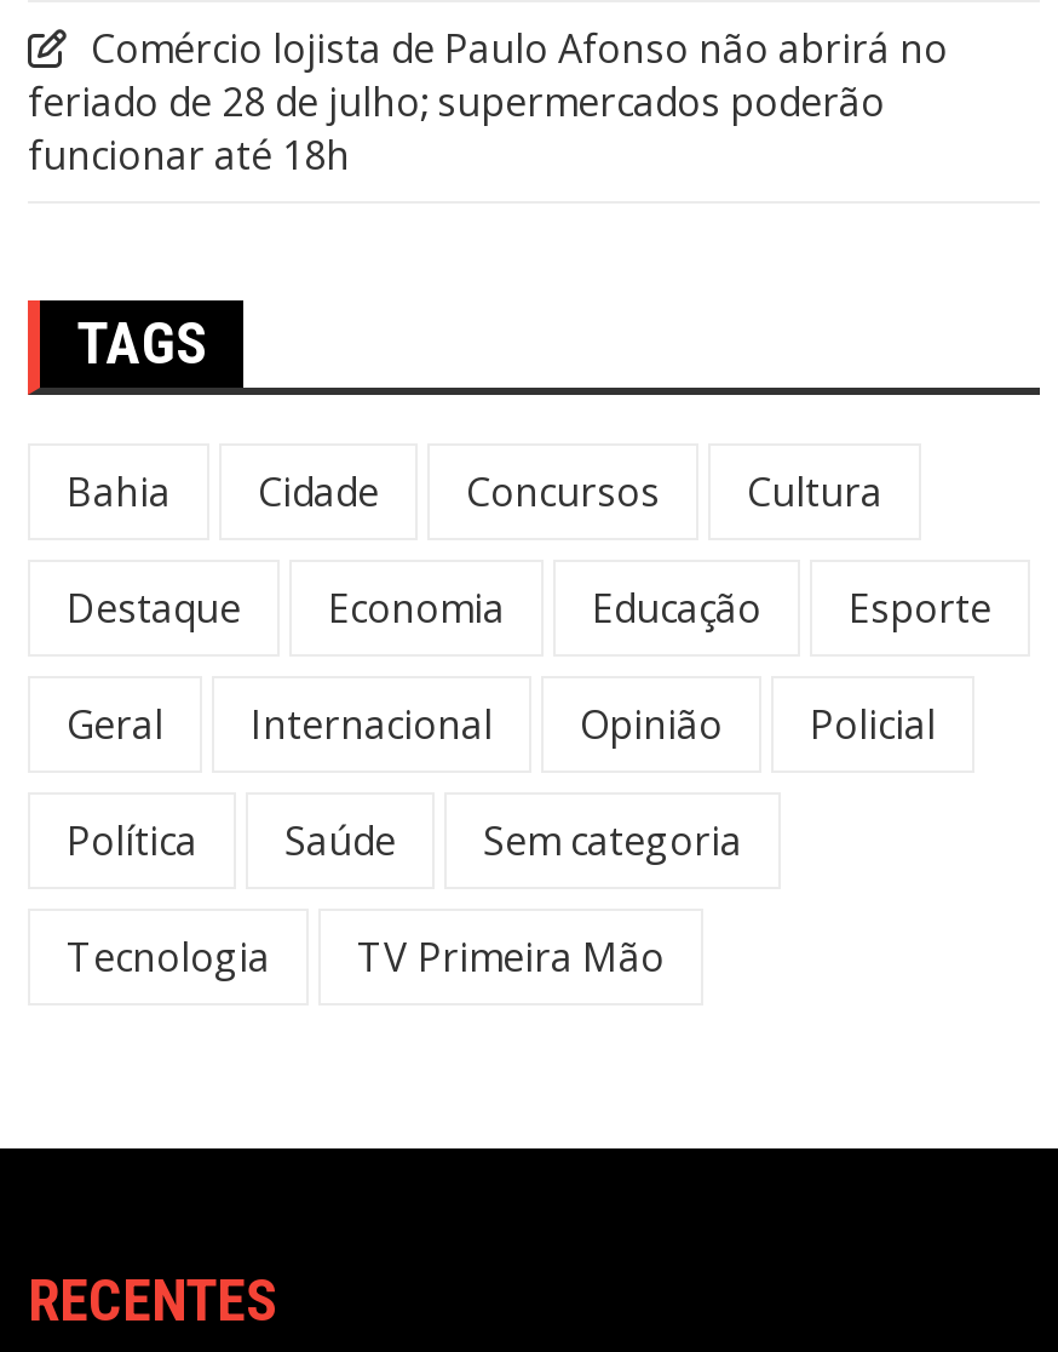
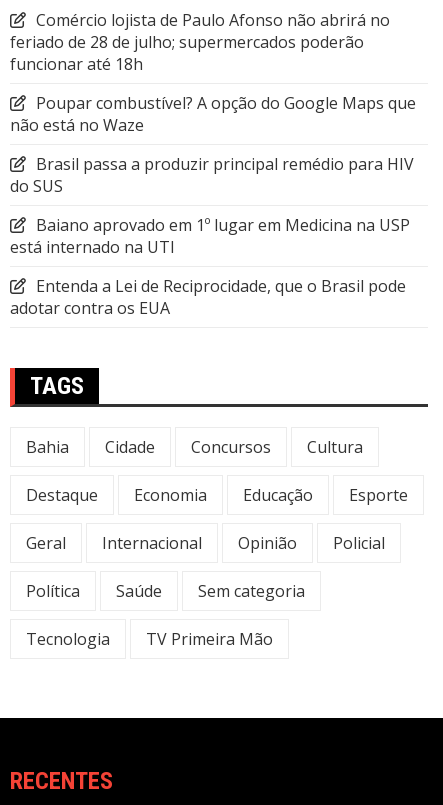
none -> [10,92,416,319] Poupar combustível? A opção do Google Maps que | não está no Waze | Brasil passa a produzir principal remédio para HIV | do SUS | Baiano aprovado em 1º lugar em Medicina na USP | está internado na UTI | Entenda a Lei de Reciprocidade, que o Brasil pode | adotar contra os EUA

